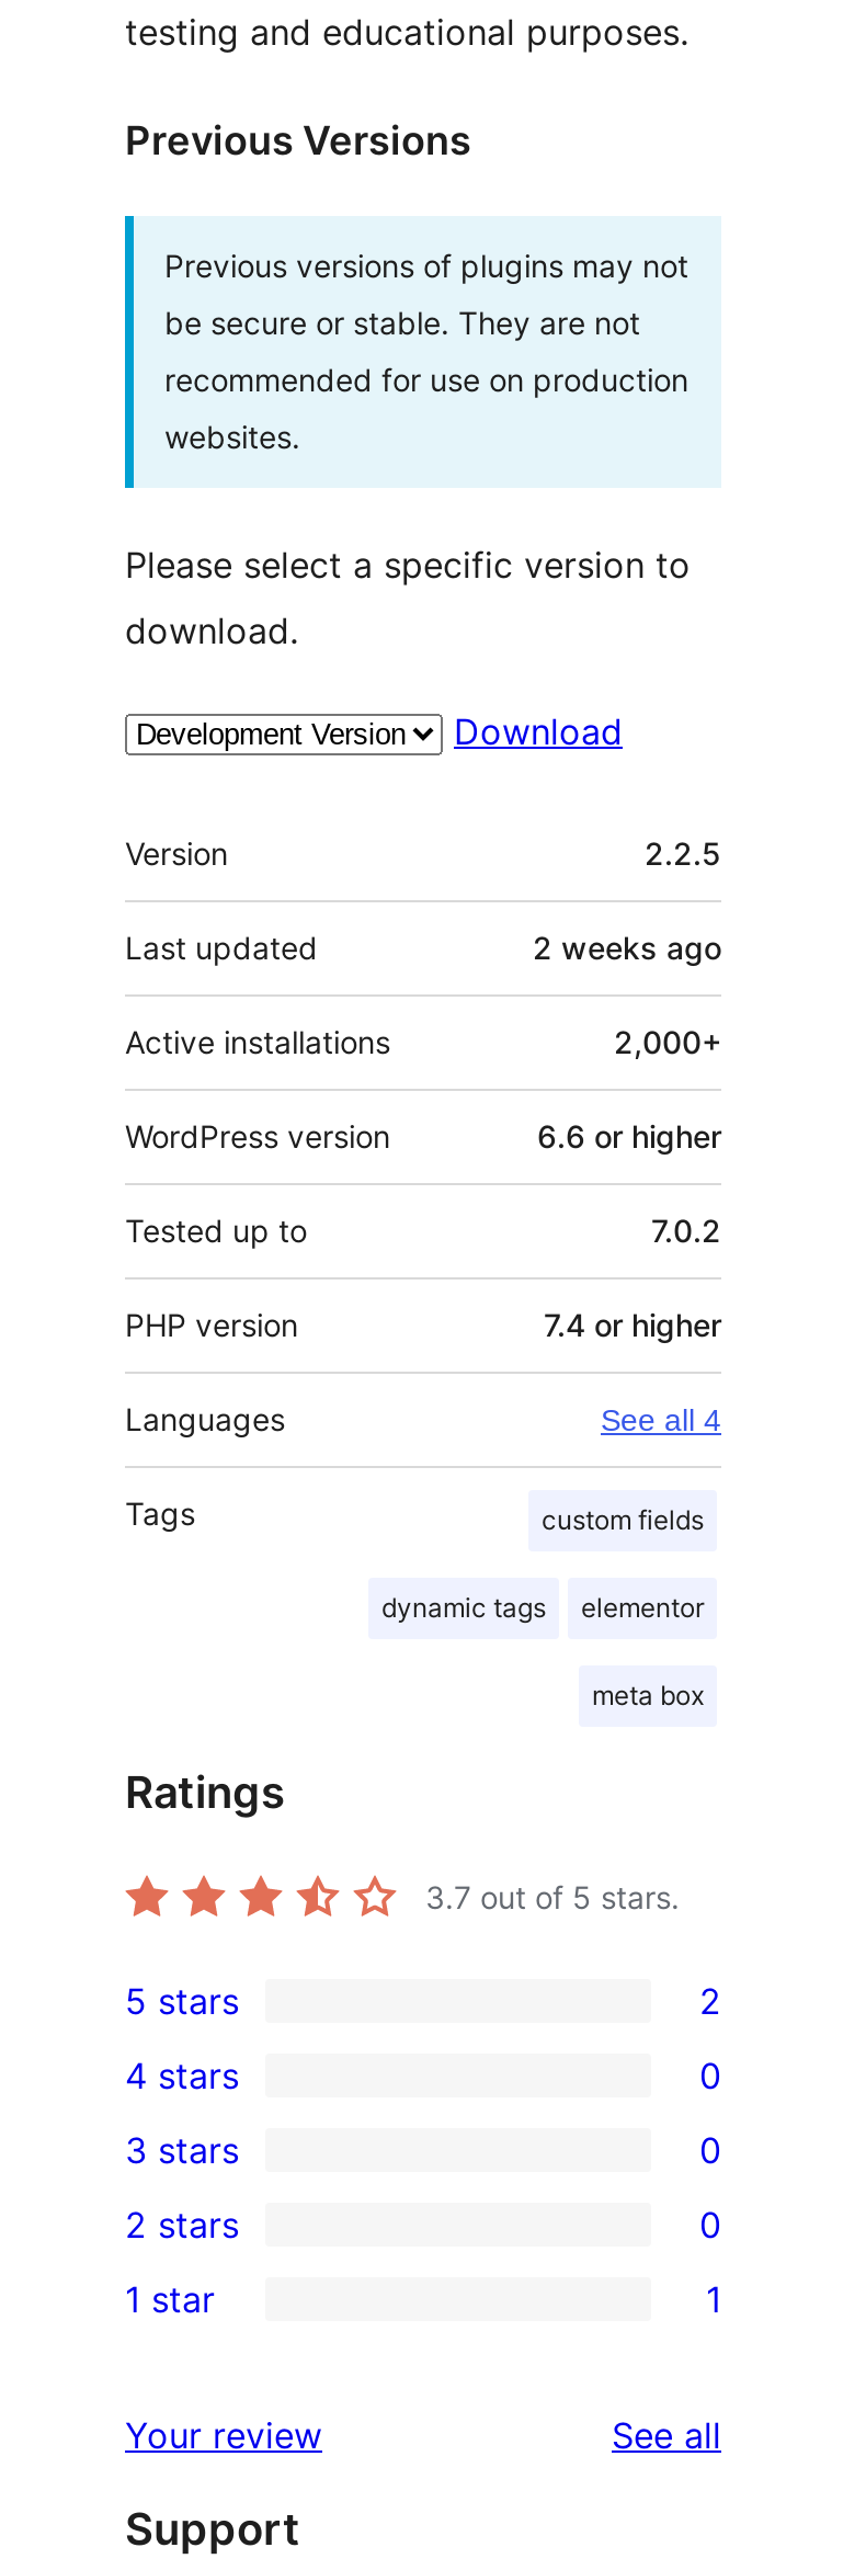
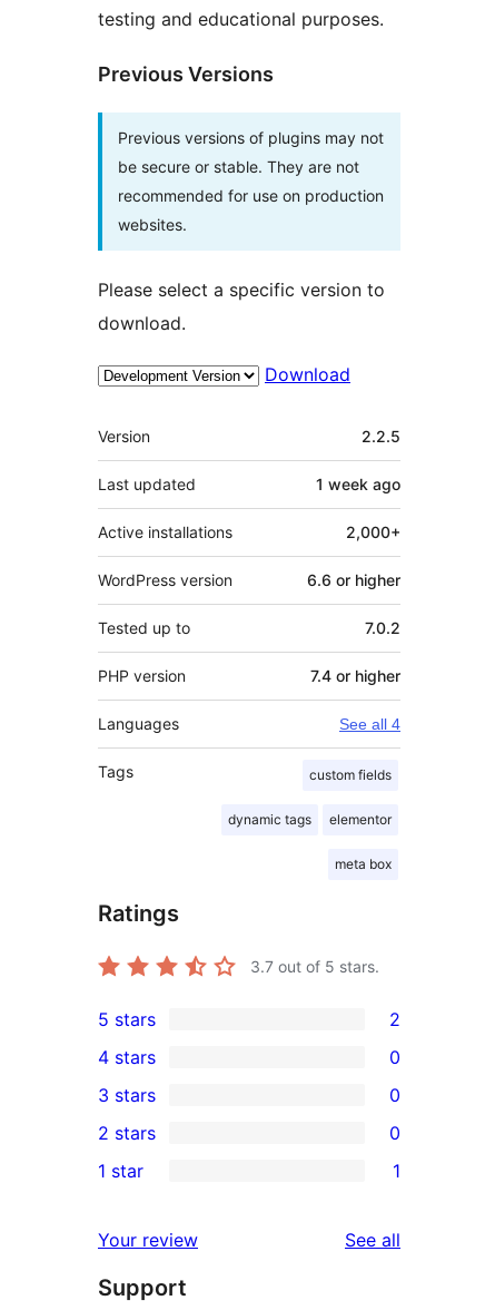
[533,928,721,965] 2 weeks ago -> [316,474,400,493] 1 week ago

